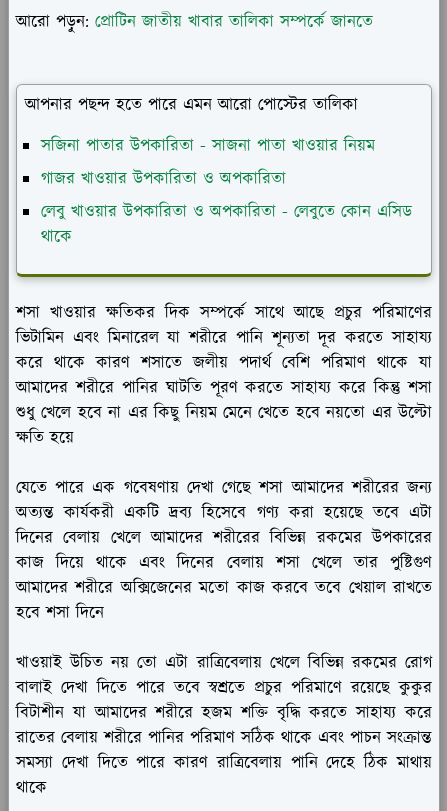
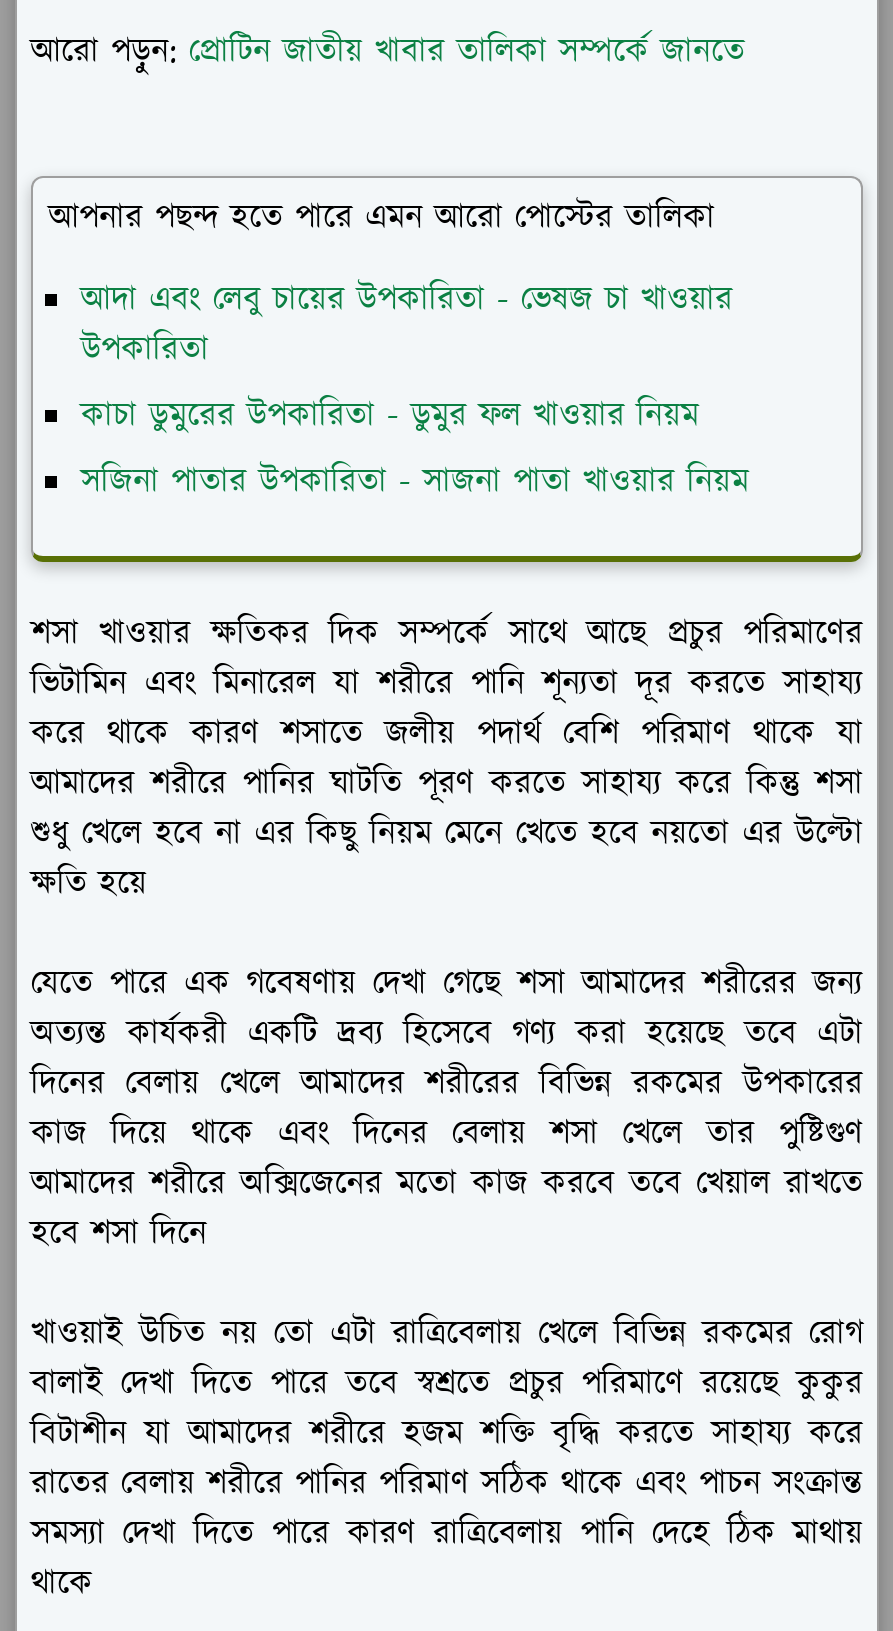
none -> [81,277,733,441] আদা এবং লেবু চায়ের উপকারিতা - ভেষজ চা খাওয়ার | উপকারিতা | কাচা ডুমুরের উপকারিতা - ডুমুর ফল খাওয়ার নিয়ম
moved [41,134,375,158] -> [81,459,749,507]: সজিনা পাতার উপকারিতা - সাজনা পাতা খাওয়ার নিয়ম
[41,167,412,249] গাজর খাওয়ার উপকারিতা ও অপকারিতা | লেবু খাওয়ার উপকারিতা ও অপকারিতা - লেবুতে কোন এসিড | থাকে -> none

